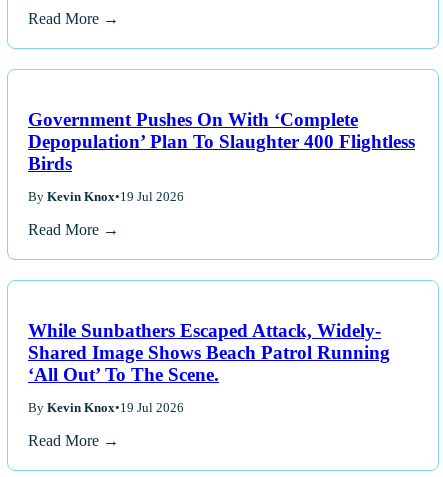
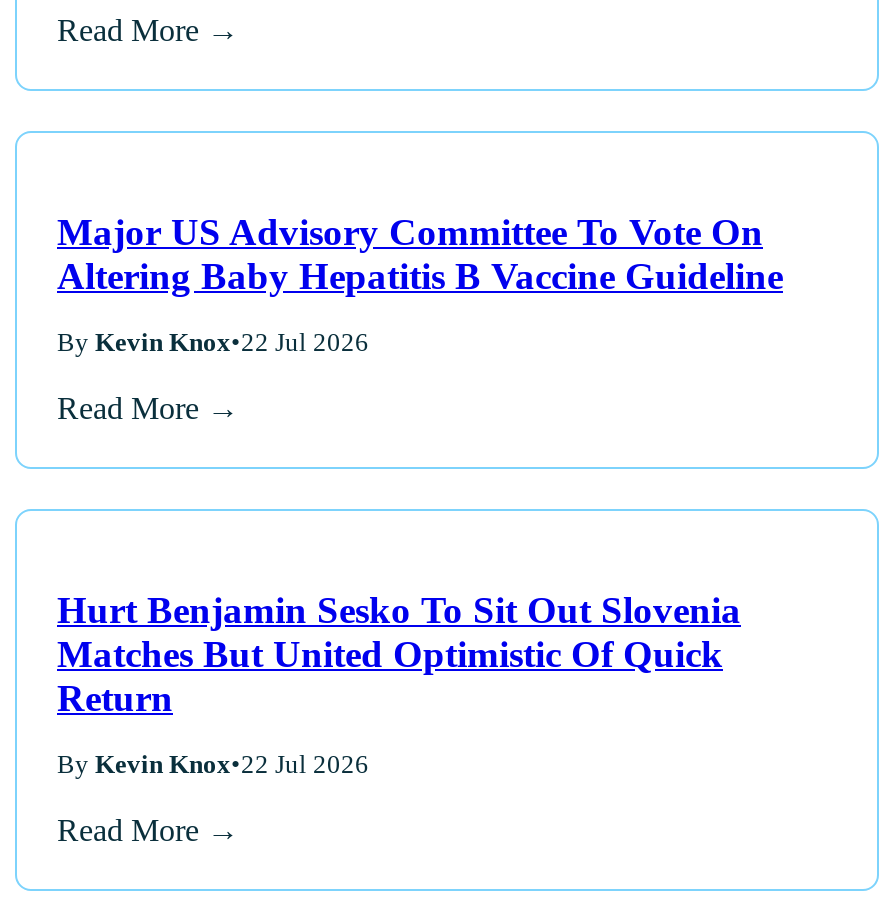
[28,109,415,174] Government Pushes On With ‘Complete | Depopulation’ Plan To Slaughter 400 Flightless | Birds -> [57,211,783,297] Major US Advisory Committee To Vote On | Altering Baby Hepatitis B Vaccine Guideline
[28,190,184,204] By Kevin Knox•19 Jul 2026 -> [57,329,369,357] By Kevin Knox•22 Jul 2026
[28,320,390,385] While Sunbathers Escaped Attack, Widely- | Shared Image Shows Beach Patrol Running | ‘All Out’ To The Scene. -> [57,589,741,719] Hurt Benjamin Sesko To Sit Out Slovenia | Matches But United Optimistic Of Quick | Return
[28,401,184,415] By Kevin Knox•19 Jul 2026 -> [57,751,369,779] By Kevin Knox•22 Jul 2026

